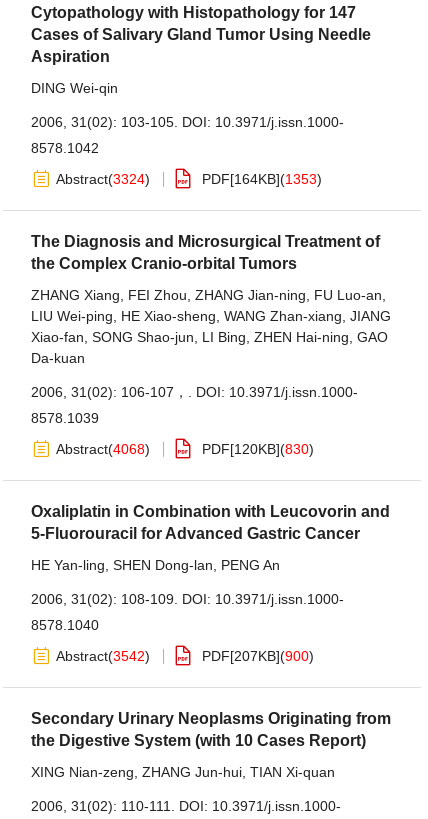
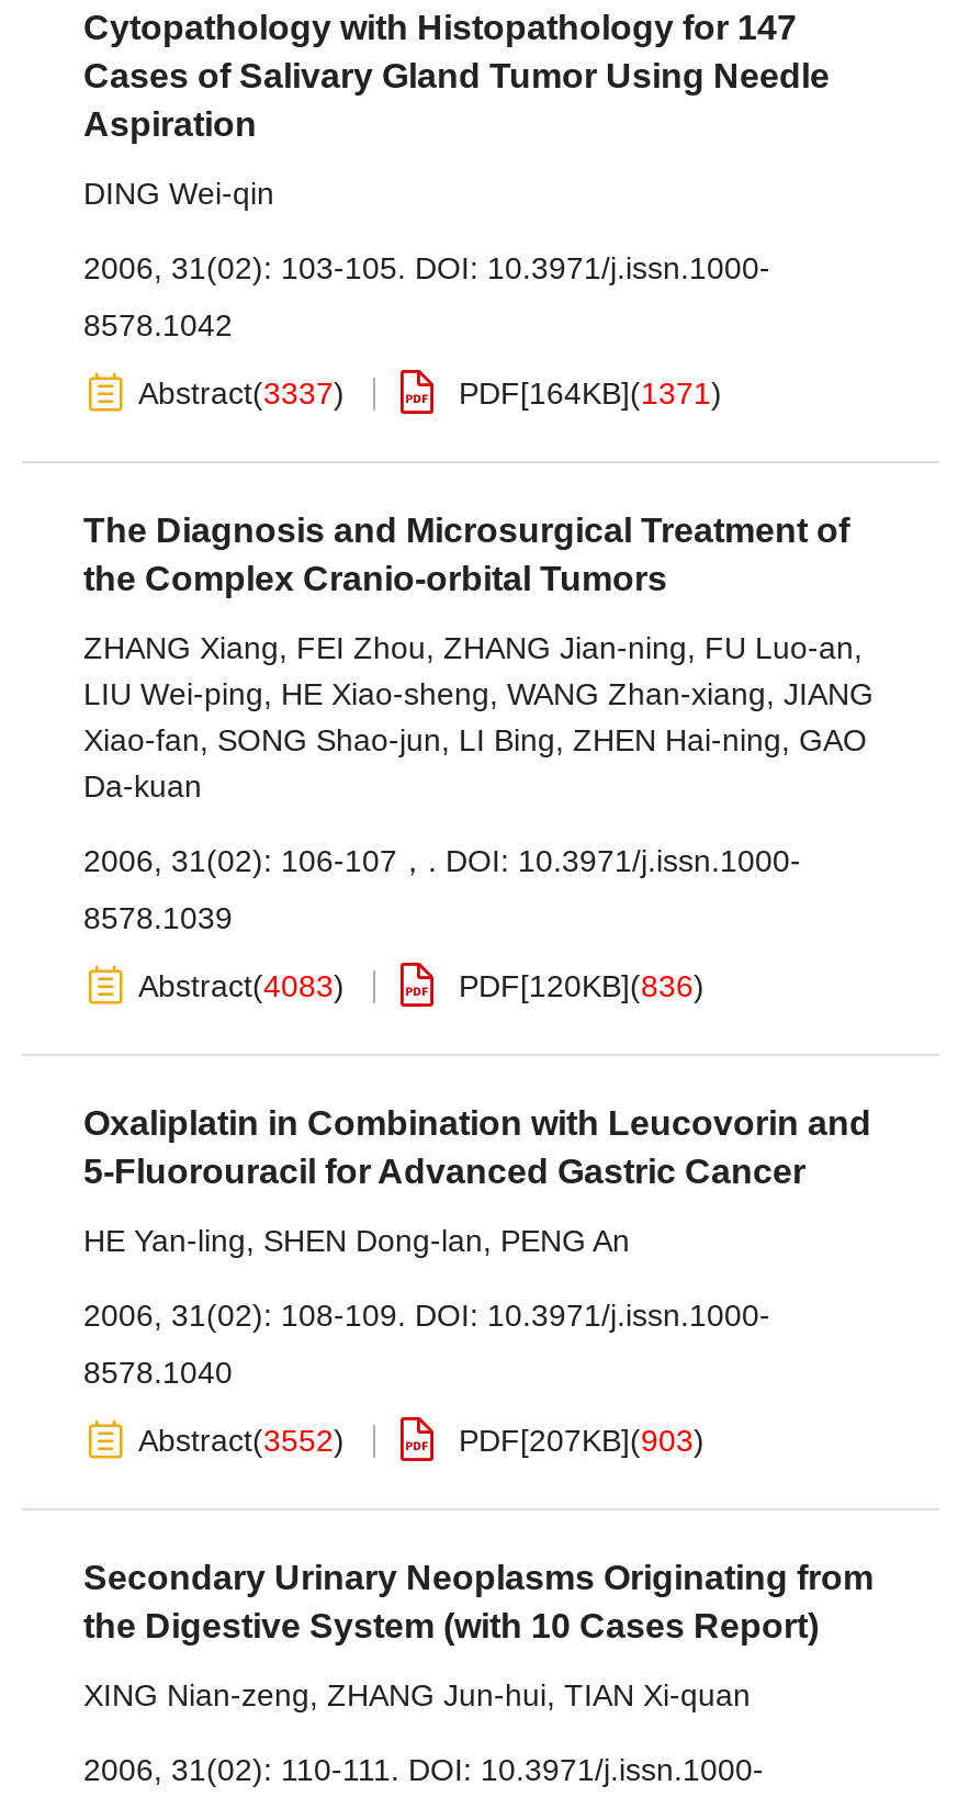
[56,171,150,187] Abstract(3324) -> [138,375,345,411] Abstract(3337)
[202,171,322,187] PDF[164KB](1353) -> [459,375,722,411] PDF[164KB](1371)
[56,441,150,457] Abstract(4068) -> [138,968,345,1003] Abstract(4083)
[202,441,314,457] PDF[120KB](830) -> [459,968,705,1003] PDF[120KB](836)
[56,648,150,664] Abstract(3542) -> [138,1423,345,1458] Abstract(3552)
[202,648,314,664] PDF[207KB](900) -> [459,1423,705,1458] PDF[207KB](903)

